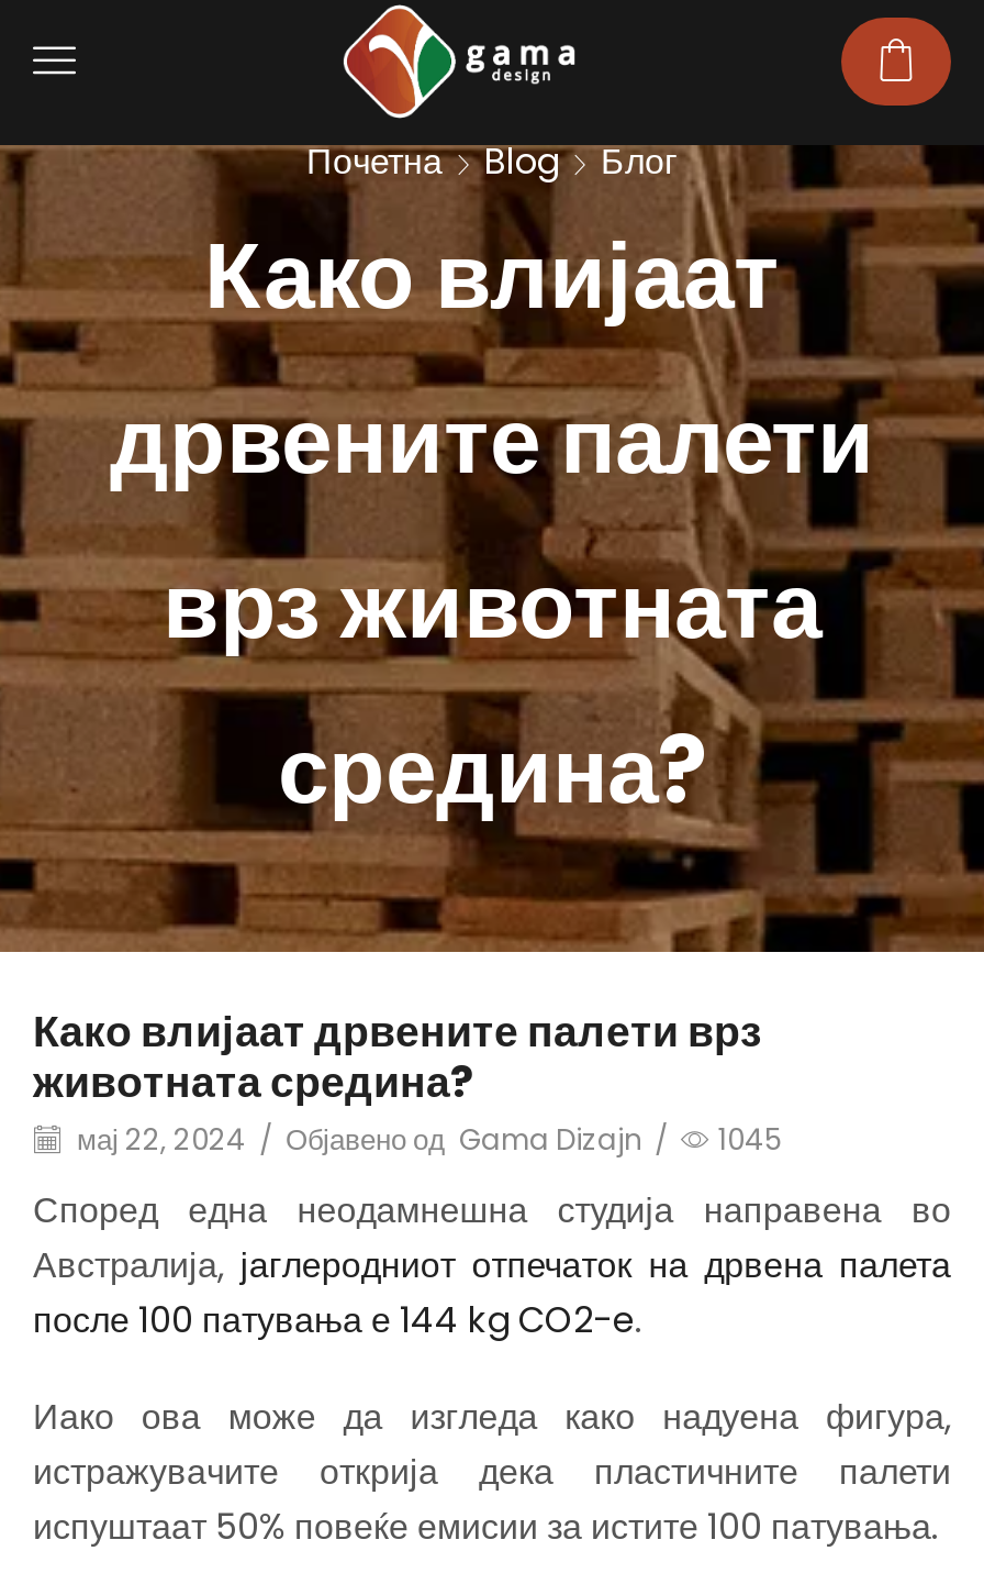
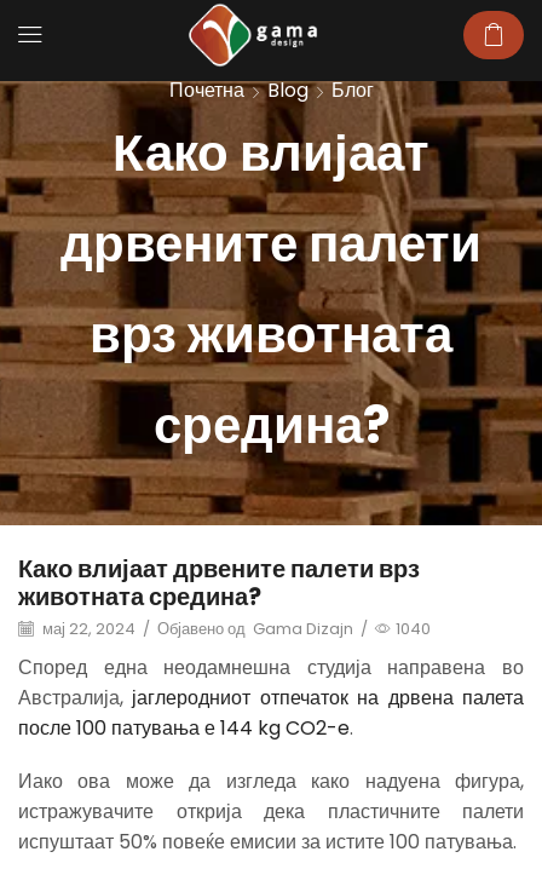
[70,1119,782,1160] мај 22, 2024 / Објавено од Gama Dizajn / 1045 -> [39,617,431,640] мај 22, 2024 / Објавено од Gama Dizajn / 1040

